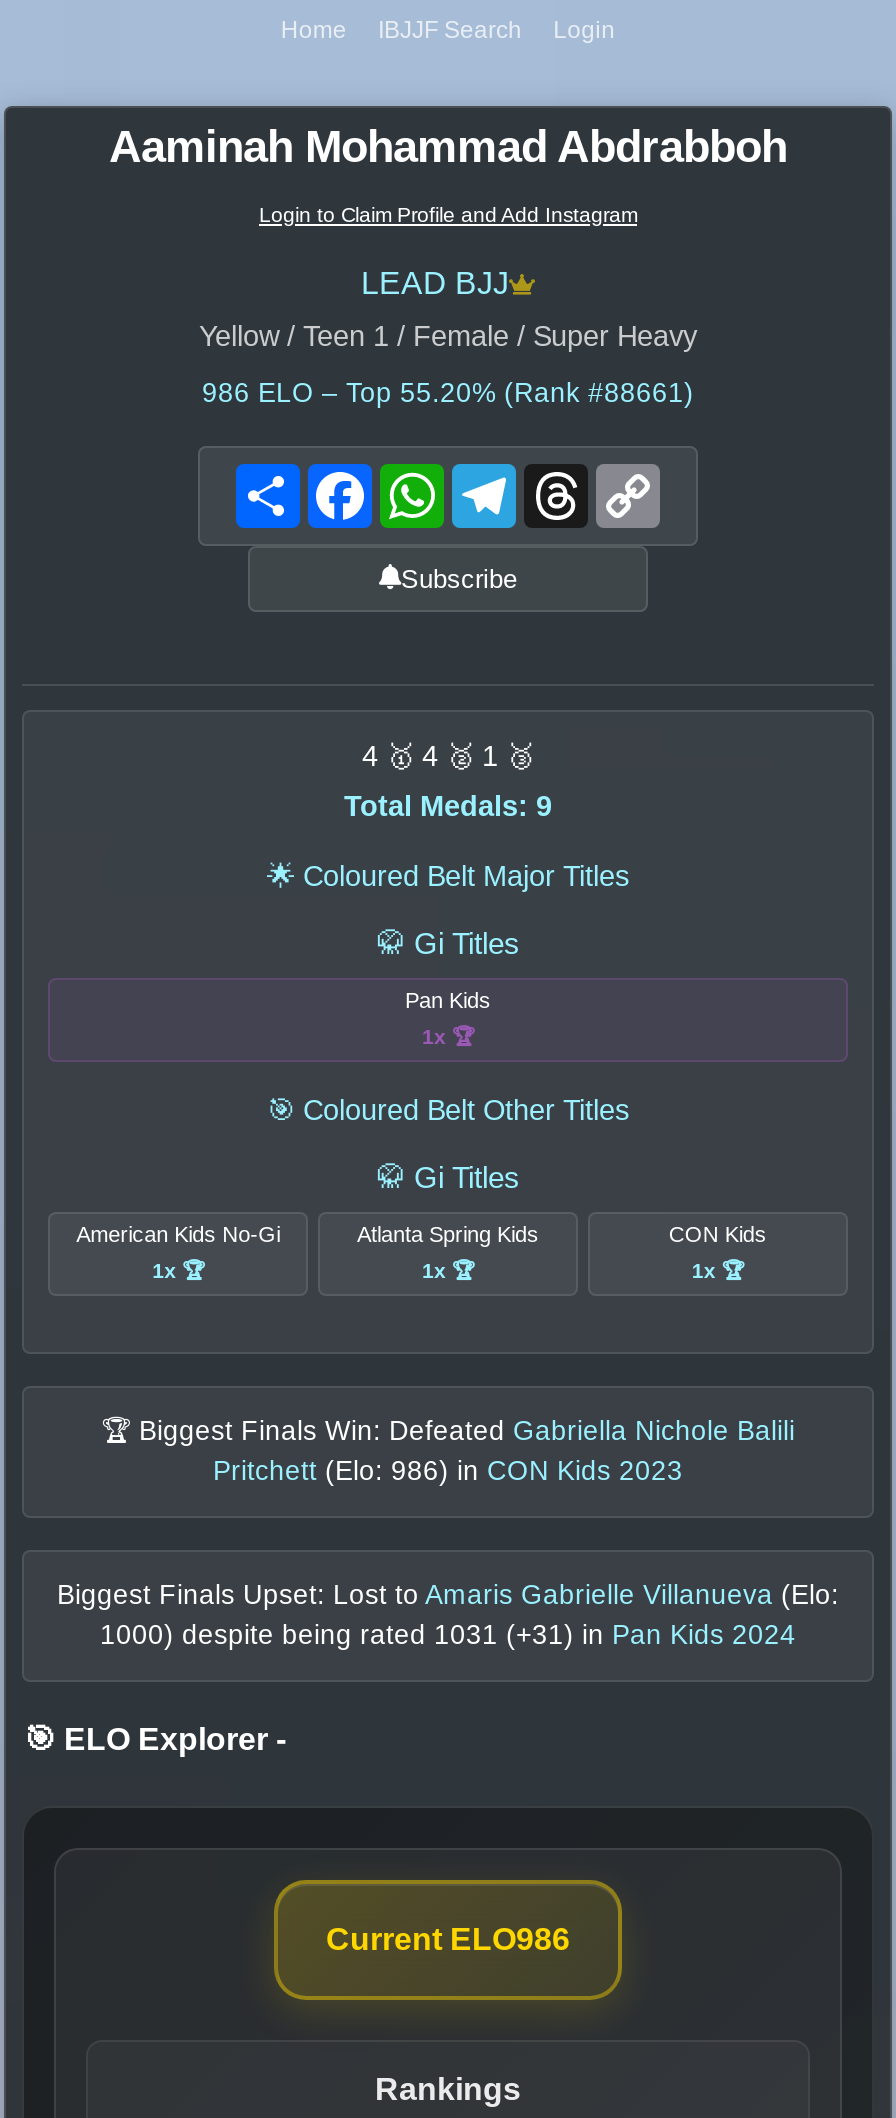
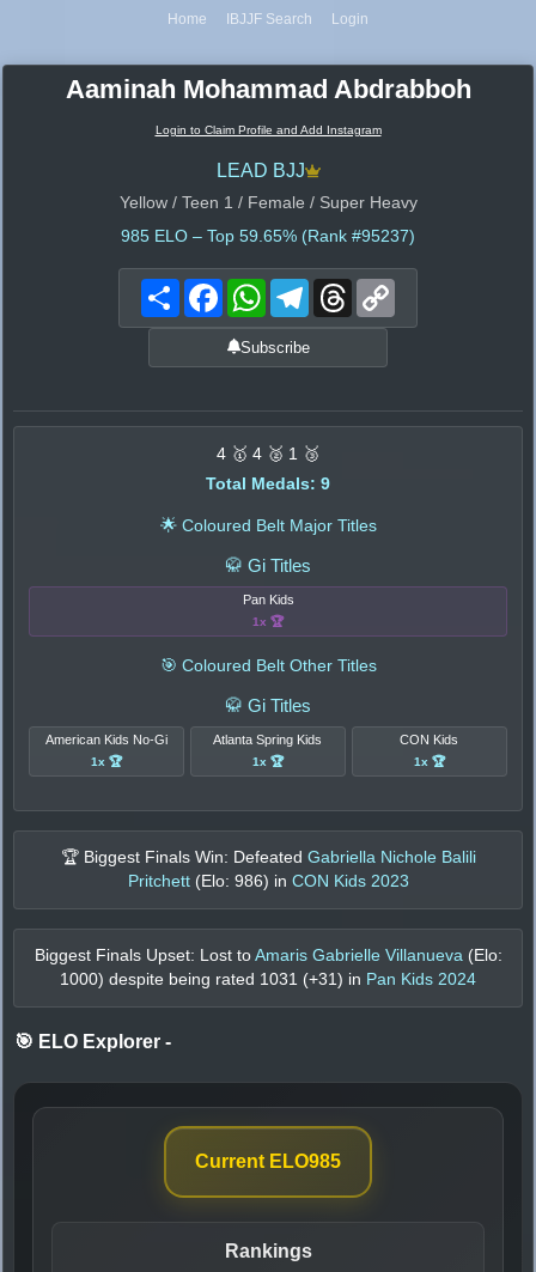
[202,379,694,409] 986 ELO – Top 55.20% (Rank #88661) -> [121,228,415,246] 985 ELO – Top 59.65% (Rank #95237)
[326,1921,570,1955] Current ELO986 -> [195,1151,341,1171] Current ELO985

